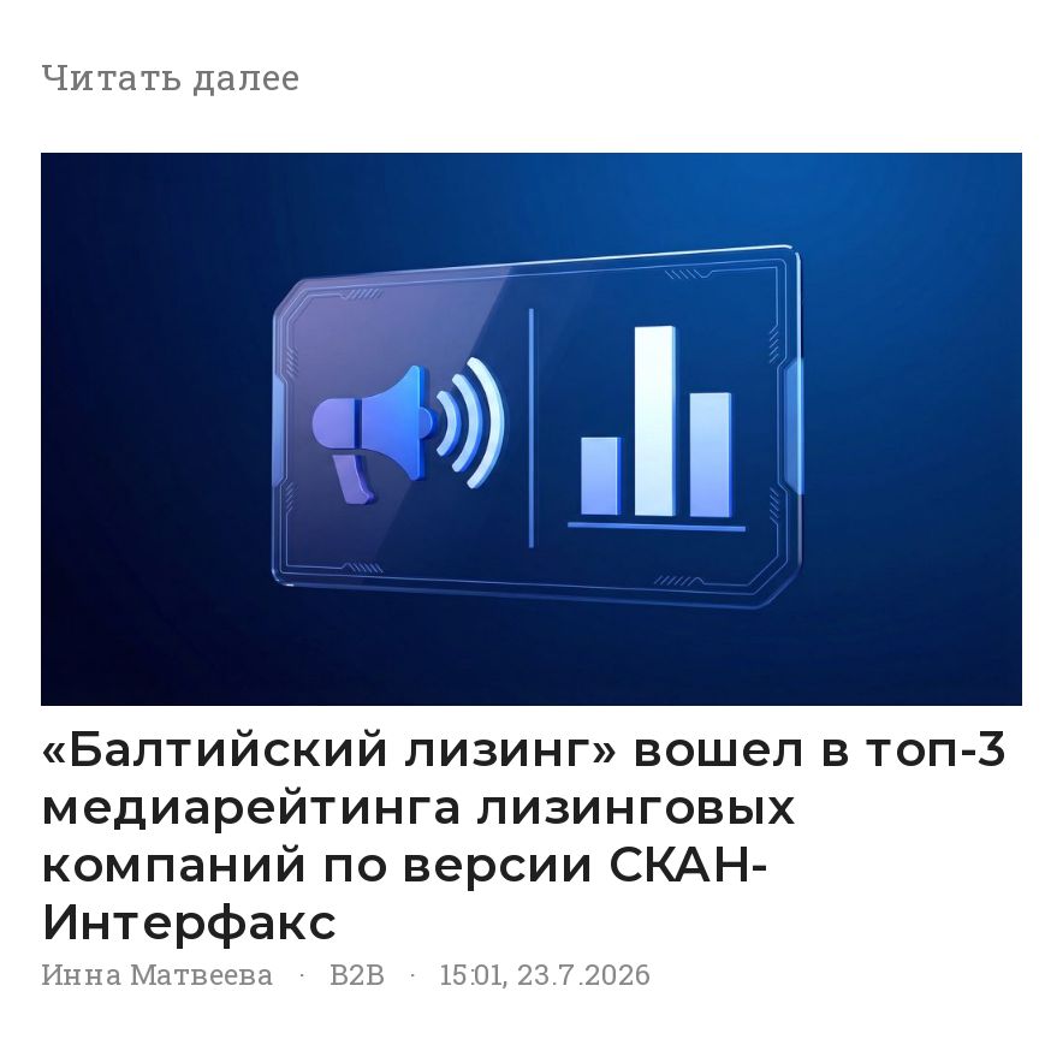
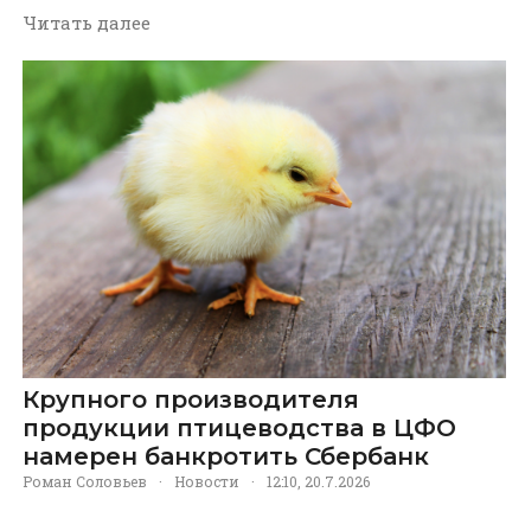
[38,150,1025,701] [image] -> [21,59,507,331] [image]
[41,719,1008,991] «Балтийский лизинг» вошел в топ-3 | медиарейтинга лизинговых | компаний по версии СКАН- | Интерфакс | Инна Матвеева -> [23,386,456,491] Крупного производителя | продукции птицеводства в ЦФО | намерен банкротить Сбербанк | Роман Соловьев
[329,953,385,991] B2B -> [174,472,239,491] Новости
[440,953,649,991] 15:01, 23.7.2026 -> [267,472,370,491] 12:10, 20.7.2026

